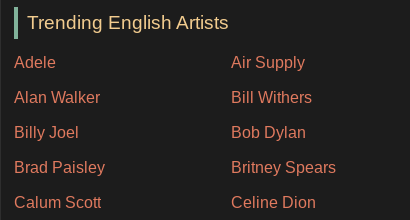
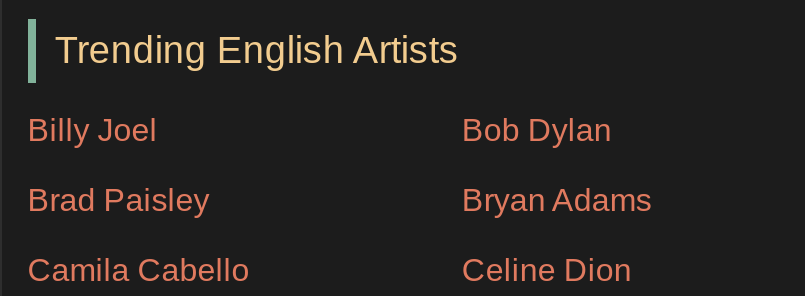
[14,54,312,106] Adele | Air Supply | Alan Walker | Bill Withers -> none
[231,159,336,176] Britney Spears -> [462,182,652,216] Bryan Adams
[14,194,101,211] Calum Scott -> [28,252,250,286] Camila Cabello

